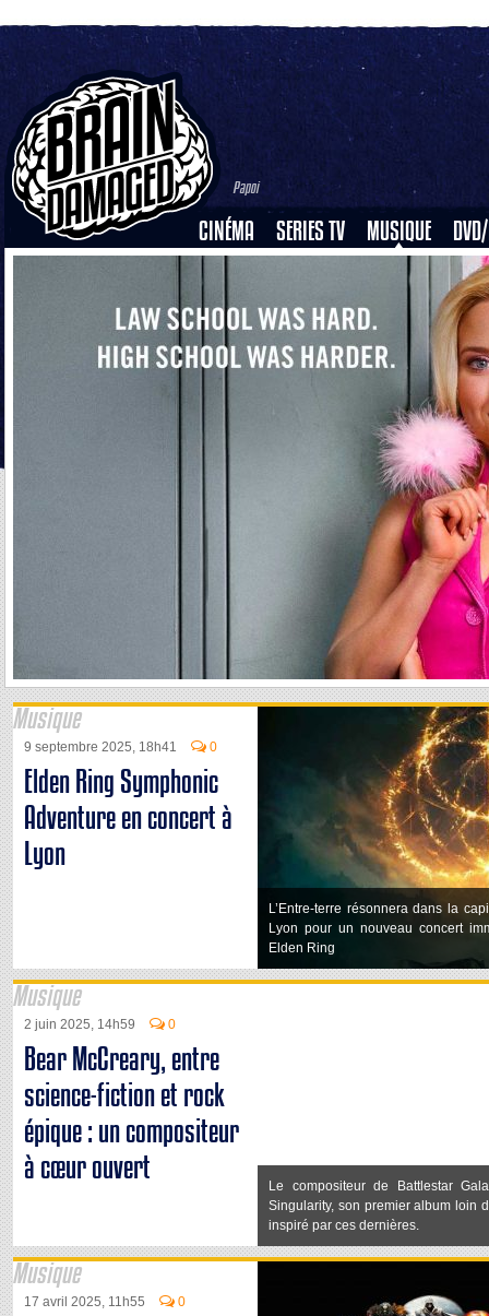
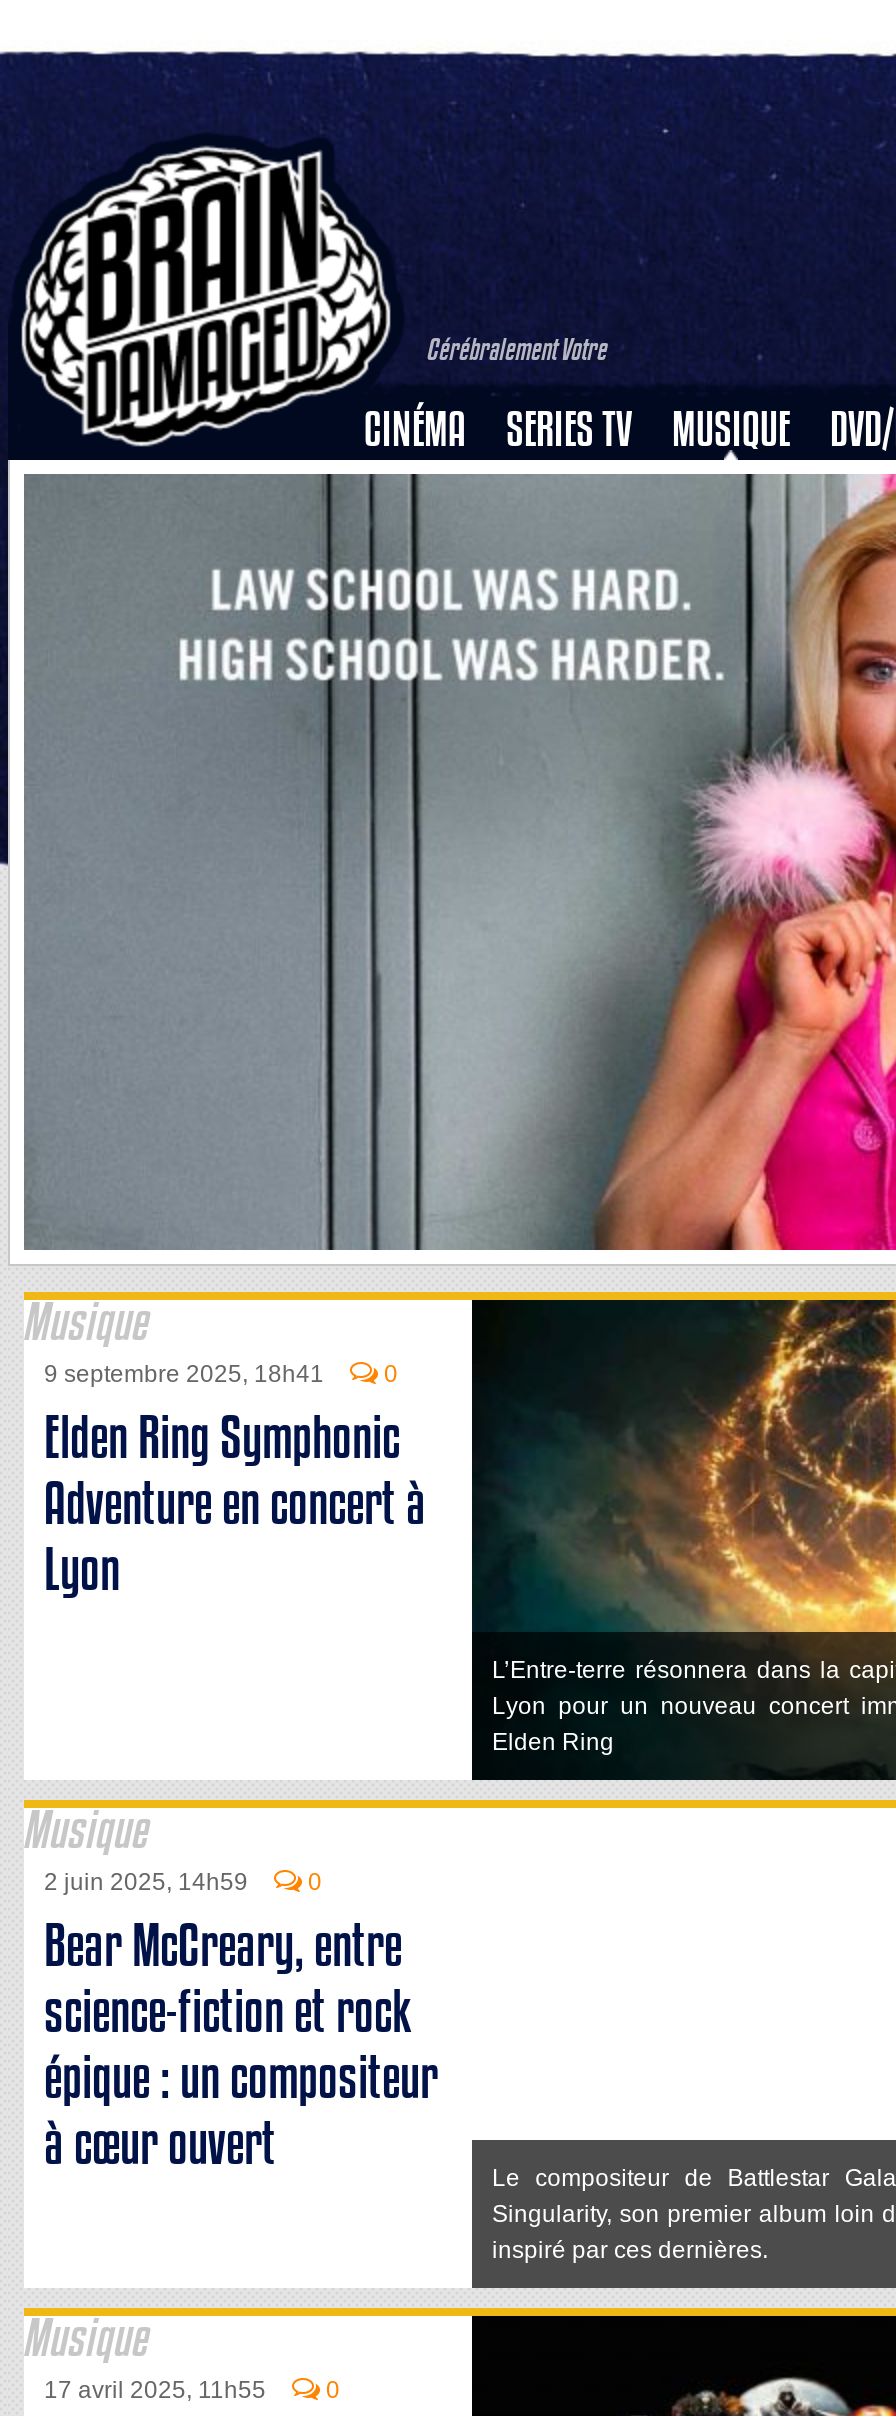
[232,178,259,197] Papoi -> [426,332,606,366] Cérébralement Votre

